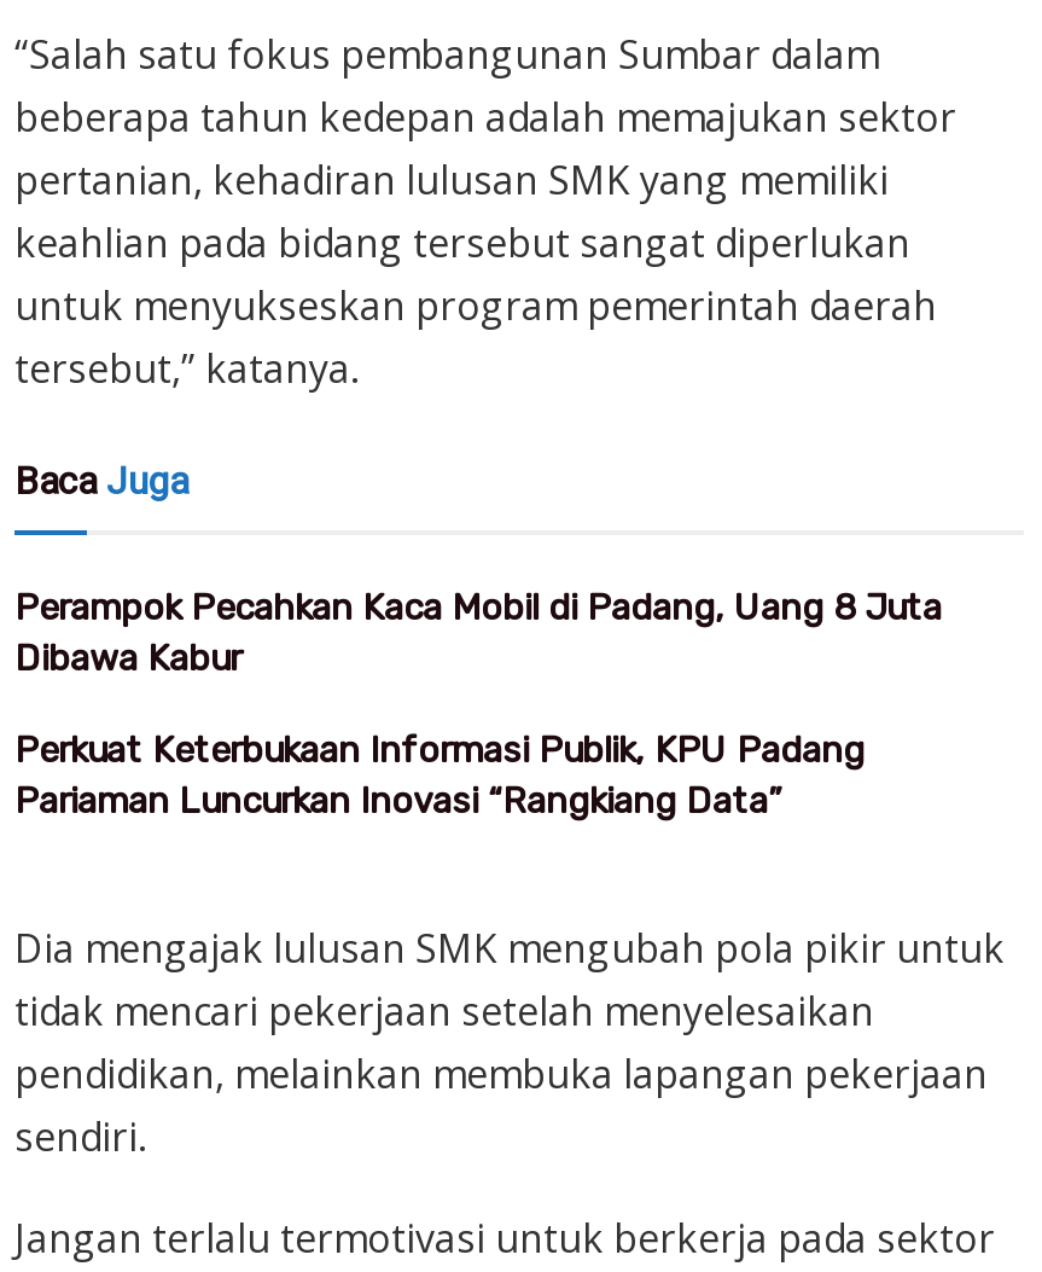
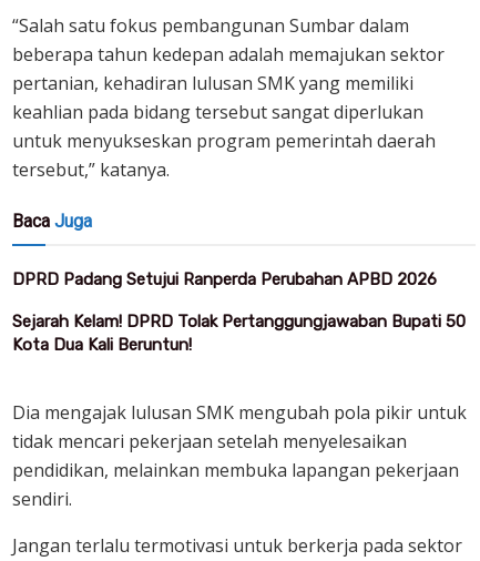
[14,587,942,681] Perampok Pecahkan Kaca Mobil di Padang, Uang 8 Juta | Dibawa Kabur -> [12,270,437,290] DPRD Padang Setujui Ranperda Perubahan APBD 2026
[14,730,865,824] Perkuat Keterbukaan Informasi Publik, KPU Padang | Pariaman Luncurkan Inovasi “Rangkiang Data” -> [12,312,466,355] Sejarah Kelam! DPRD Tolak Pertanggungjawaban Bupati 50 | Kota Dua Kali Beruntun!

